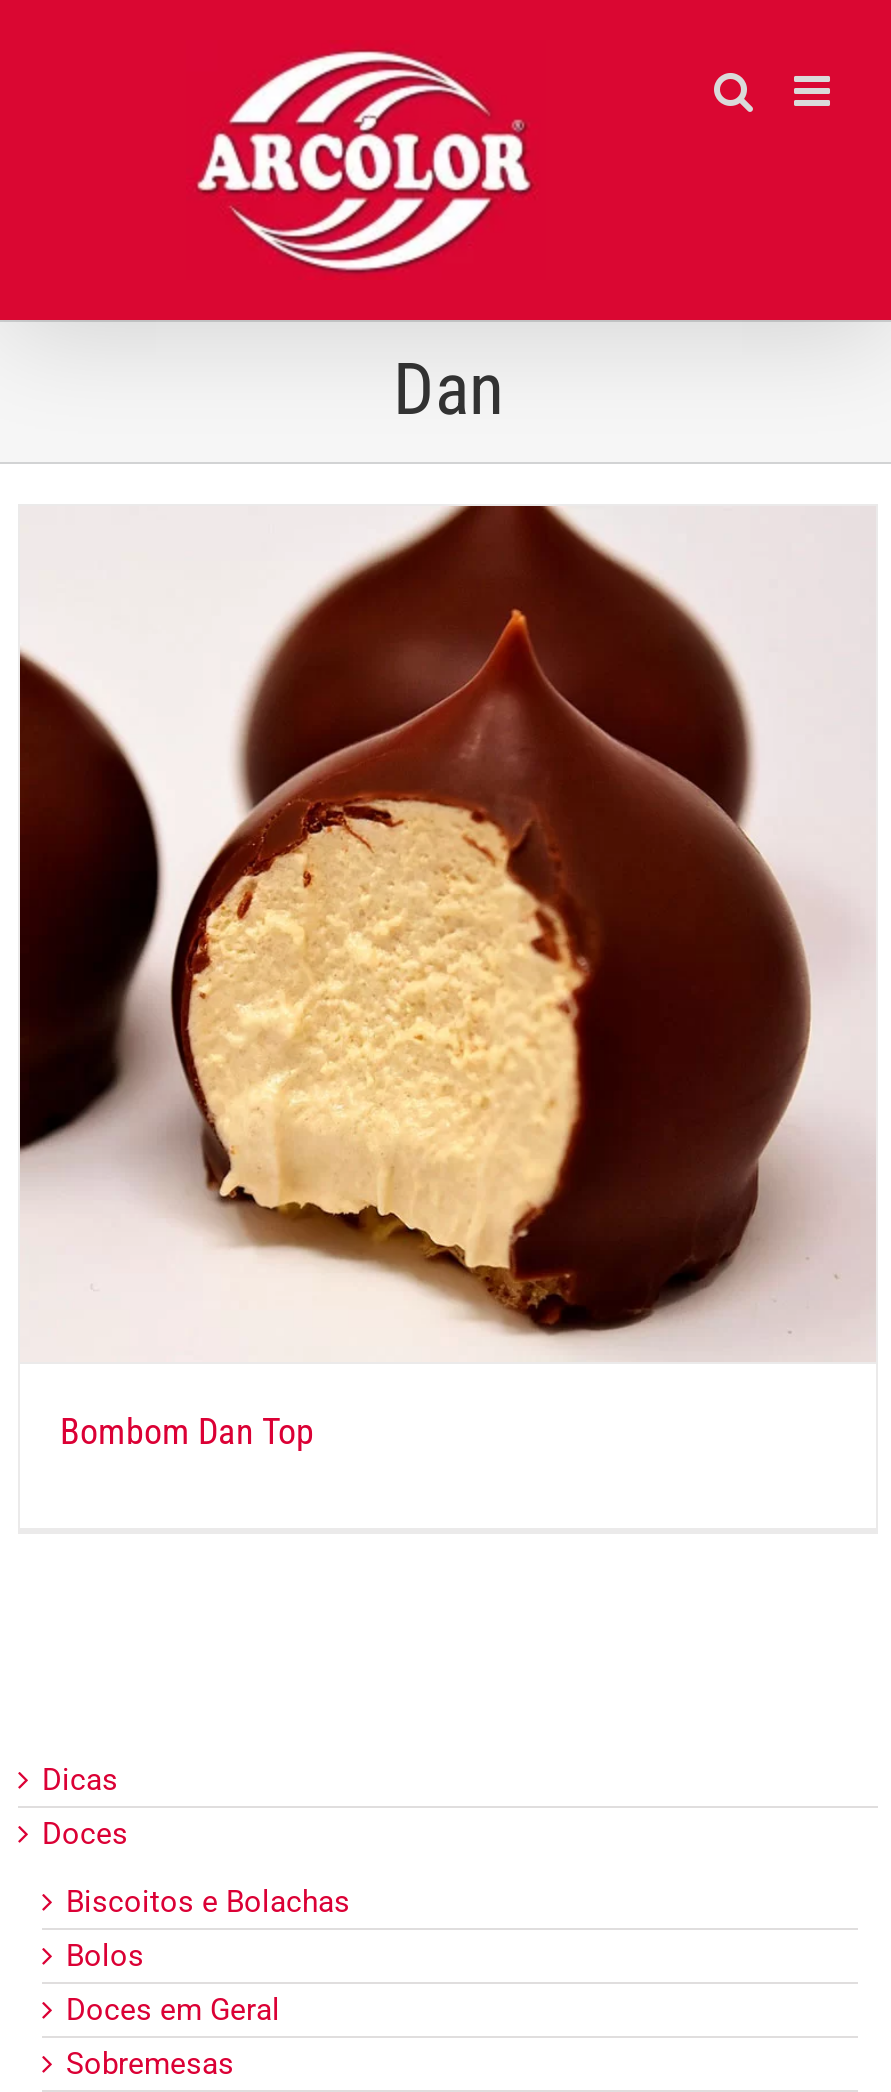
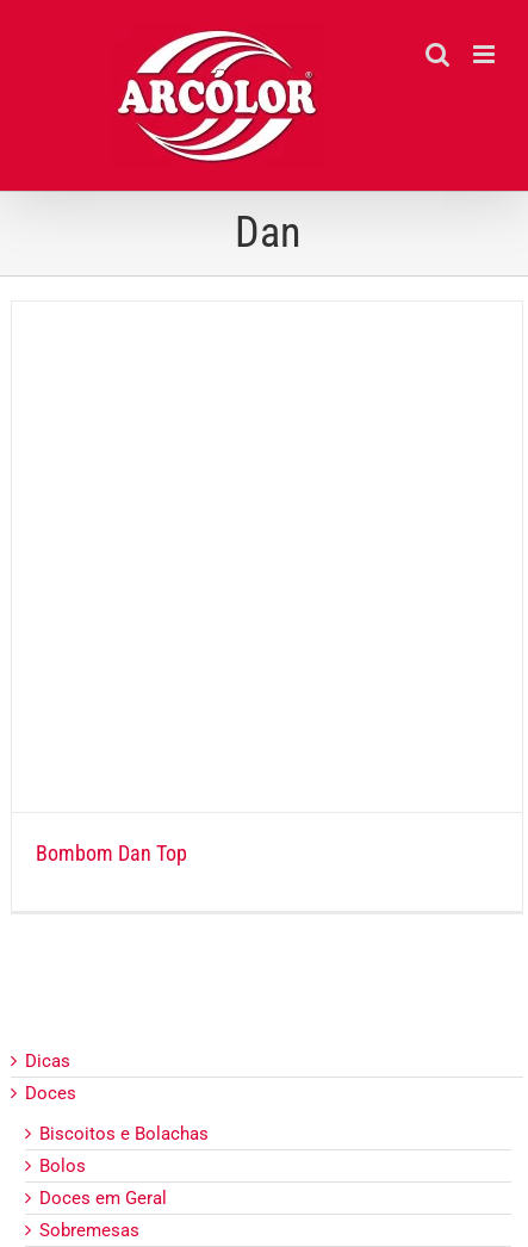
[18,504,876,1360] [image] -> none

